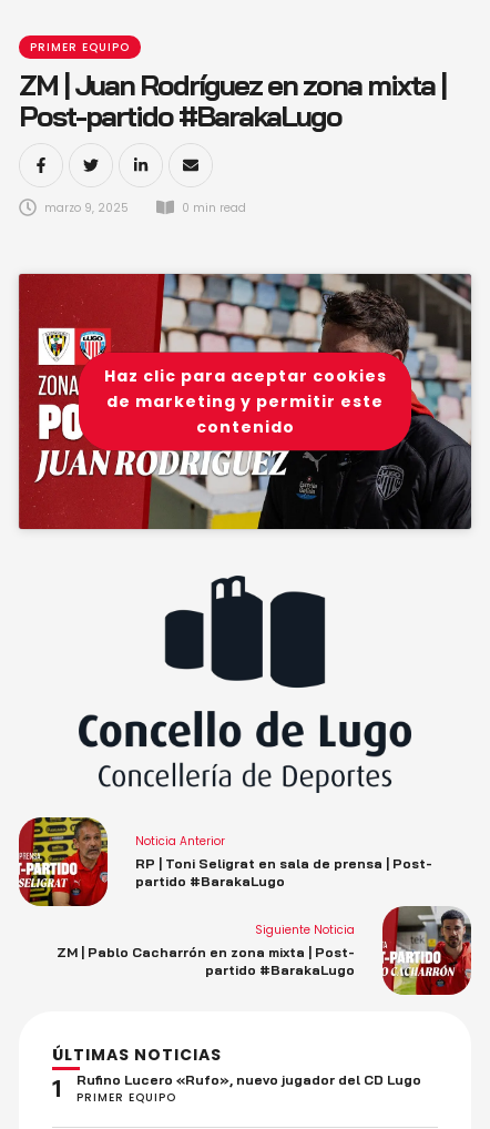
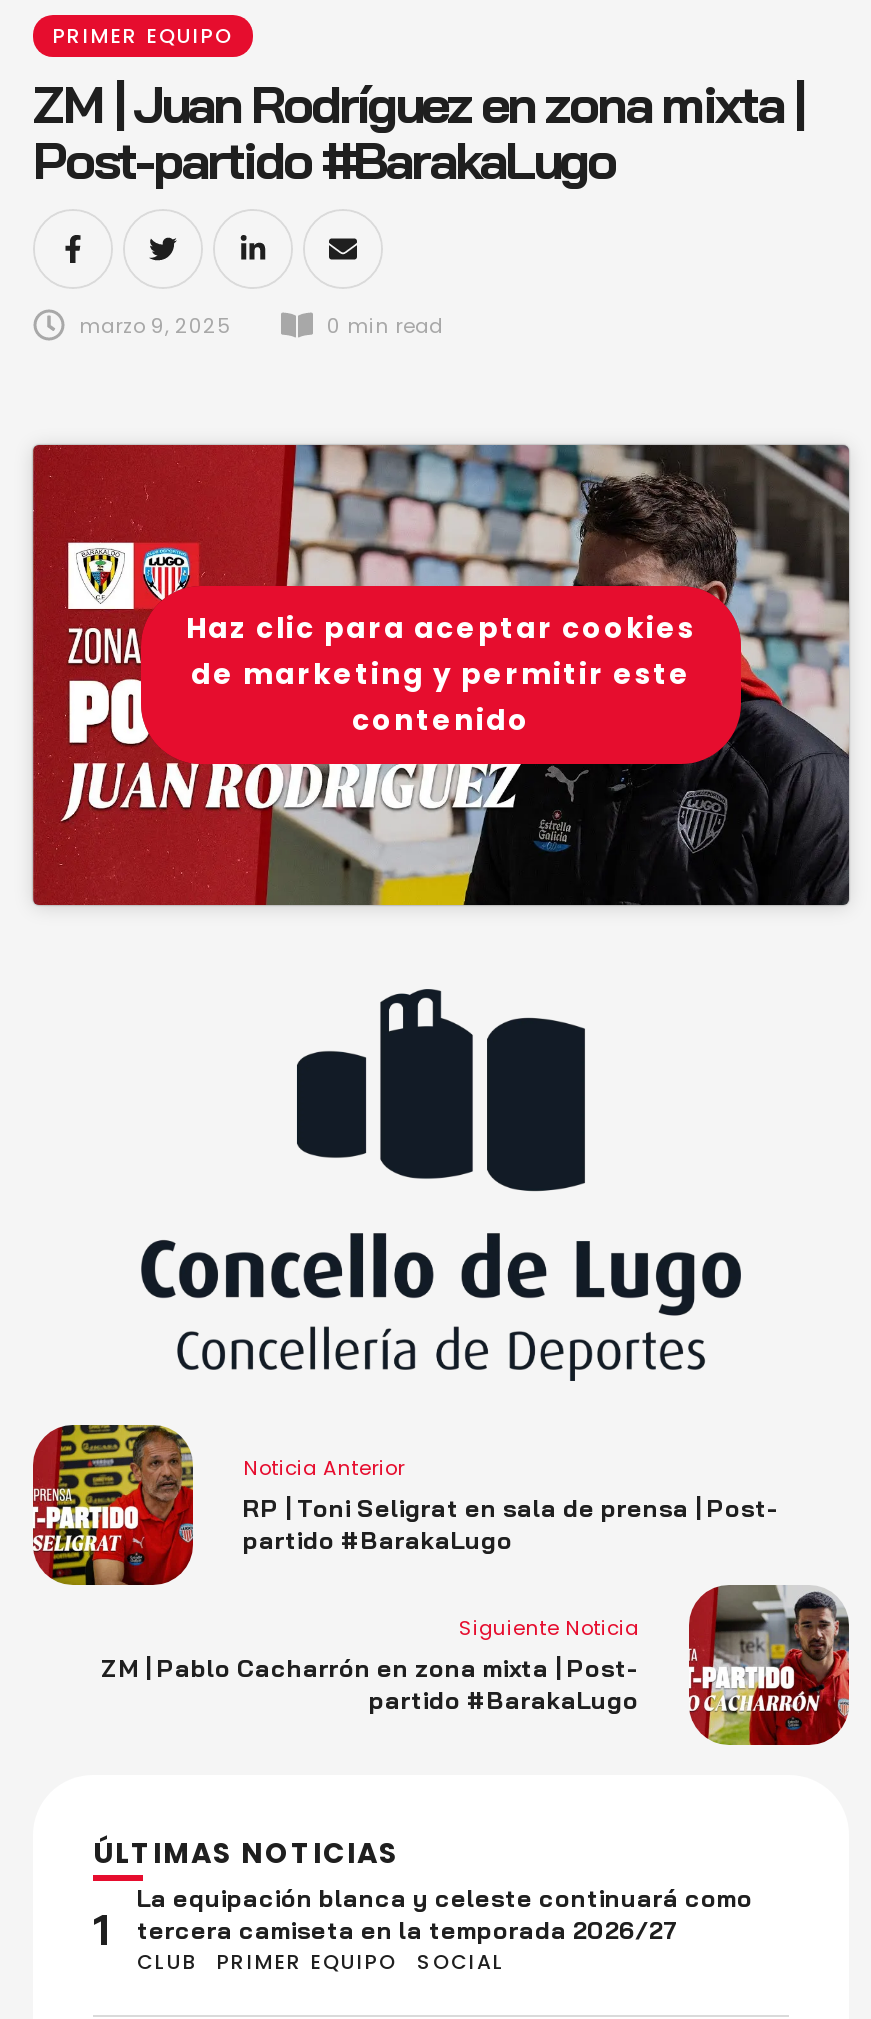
[76,1071,421,1087] Rufino Lucero «Rufo», nuevo jugador del CD Lugo -> [137,1882,753,1976] La equipación blanca y celeste continuará como | tercera camiseta en la temporada 2026/27 | CLUB
none -> [417,1946,505,1976] SOCIAL

